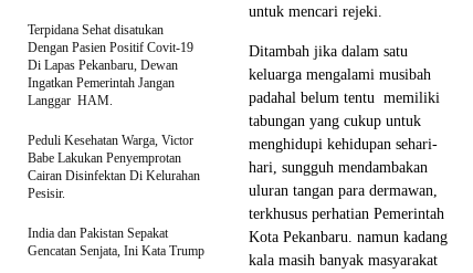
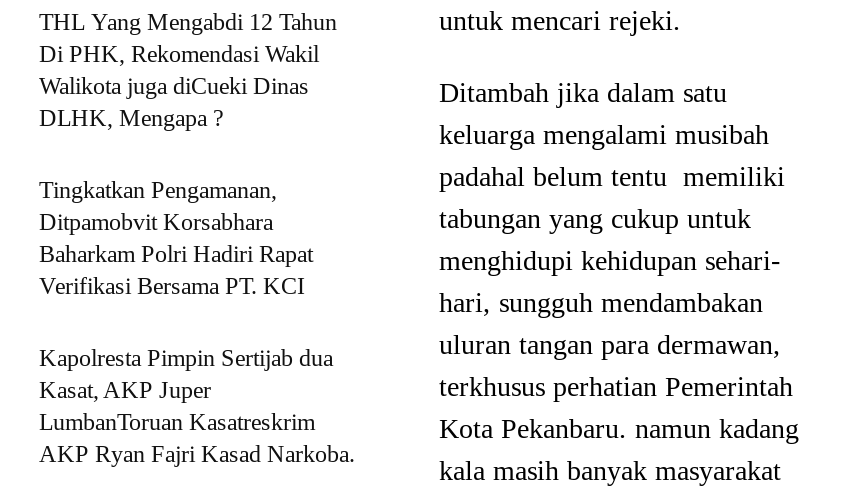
[28,22,193,108] Terpidana Sehat disatukan | Dengan Pasien Positif Covit-19 | Di Lapas Pekanbaru, Dewan | Ingatkan Pemerintah Jangan | Langgar HAM. -> [39,8,337,132] THL Yang Mengabdi 12 Tahun | Di PHK, Rekomendasi Wakil | Walikota juga diCueki Dinas | DLHK, Mengapa ?
[28,133,200,201] Peduli Kesehatan Warga, Victor | Babe Lakukan Penyemprotan | Cairan Disinfektan Di Kelurahan | Pesisir. -> [39,176,313,300] Tingkatkan Pengamanan, | Ditpamobvit Korsabhara | Baharkam Polri Hadiri Rapat | Verifikasi Bersama PT. KCI
[28,225,204,259] India dan Pakistan Sepakat | Gencatan Senjata, Ini Kata Trump -> [39,344,355,468] Kapolresta Pimpin Sertijab dua | Kasat, AKP Juper | LumbanToruan Kasatreskrim | AKP Ryan Fajri Kasad Narkoba.

